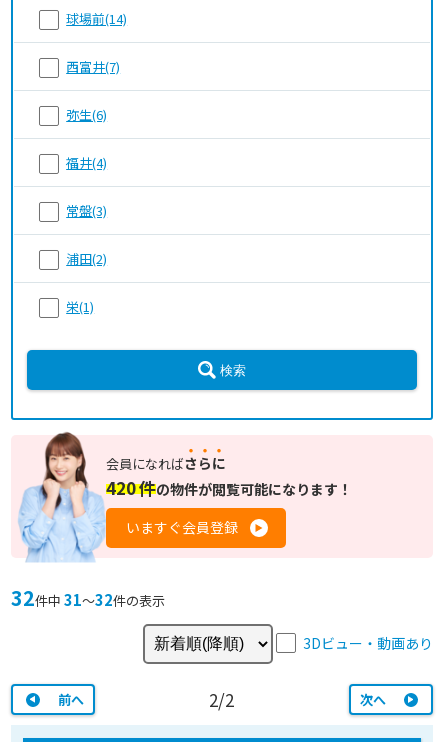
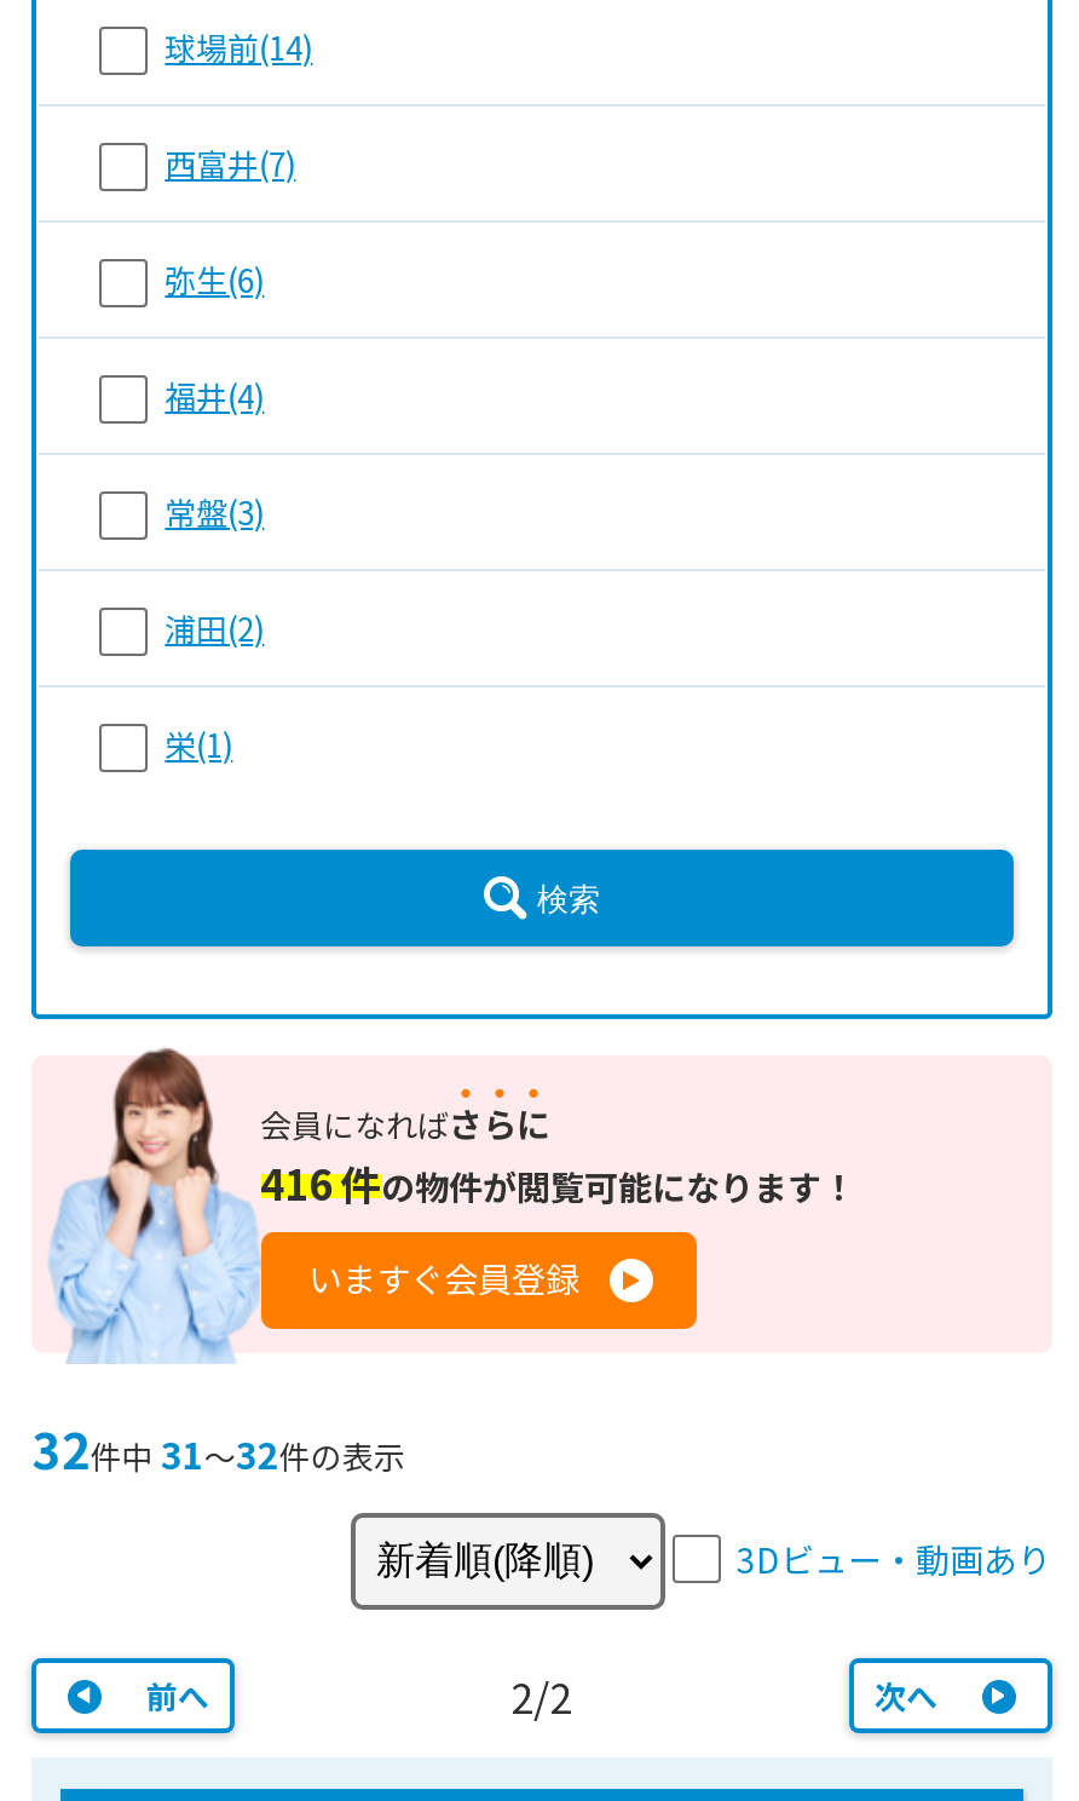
[105,475,351,500] 420 件の物件が閲覧可能になります！ -> [260,1152,855,1212] 416 件の物件が閲覧可能になります！

